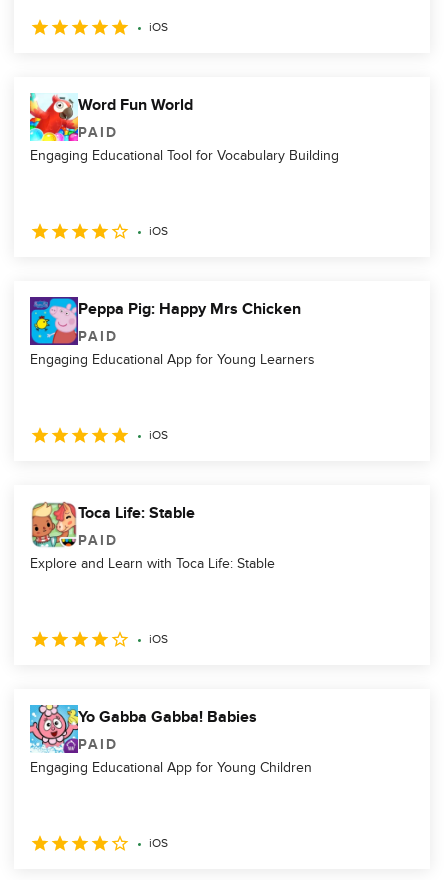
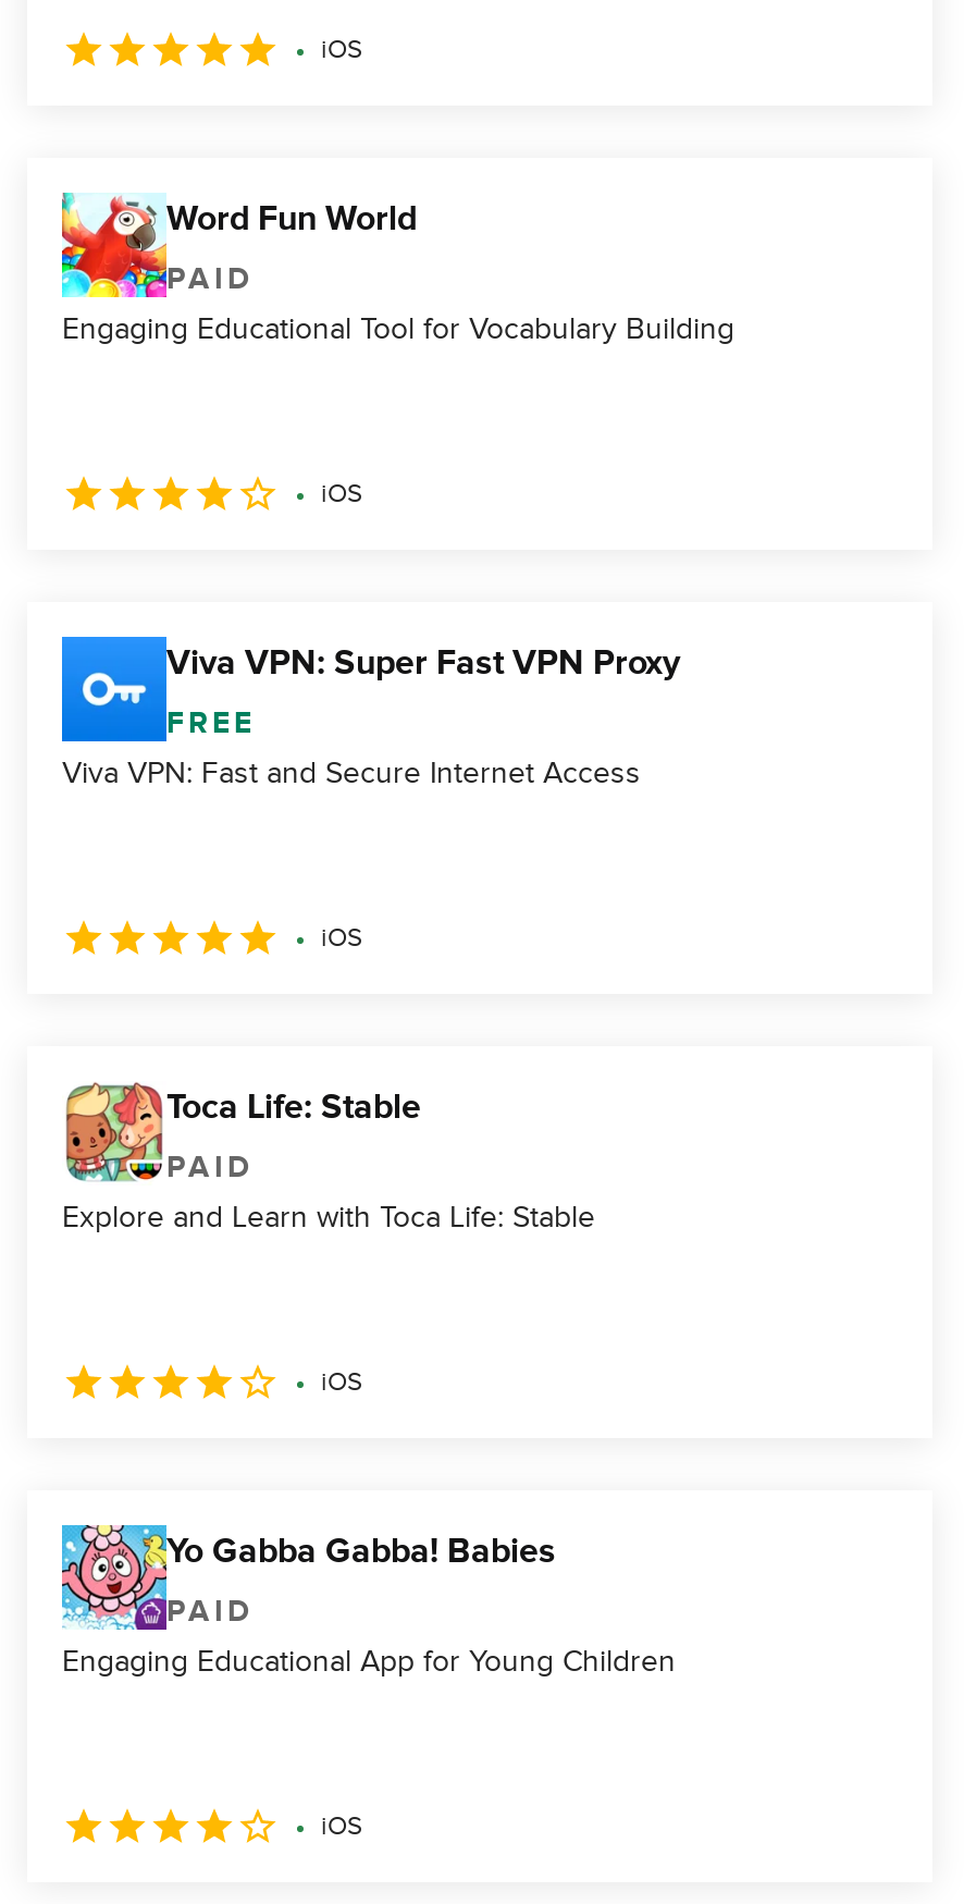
[29,296,315,368] [image] | Peppa Pig: Happy Mrs Chicken | PAID | Engaging Educational App for Young Learners -> [60,635,680,791] [image] | Viva VPN: Super Fast VPN Proxy | FREE | Viva VPN: Fast and Secure Internet Access

